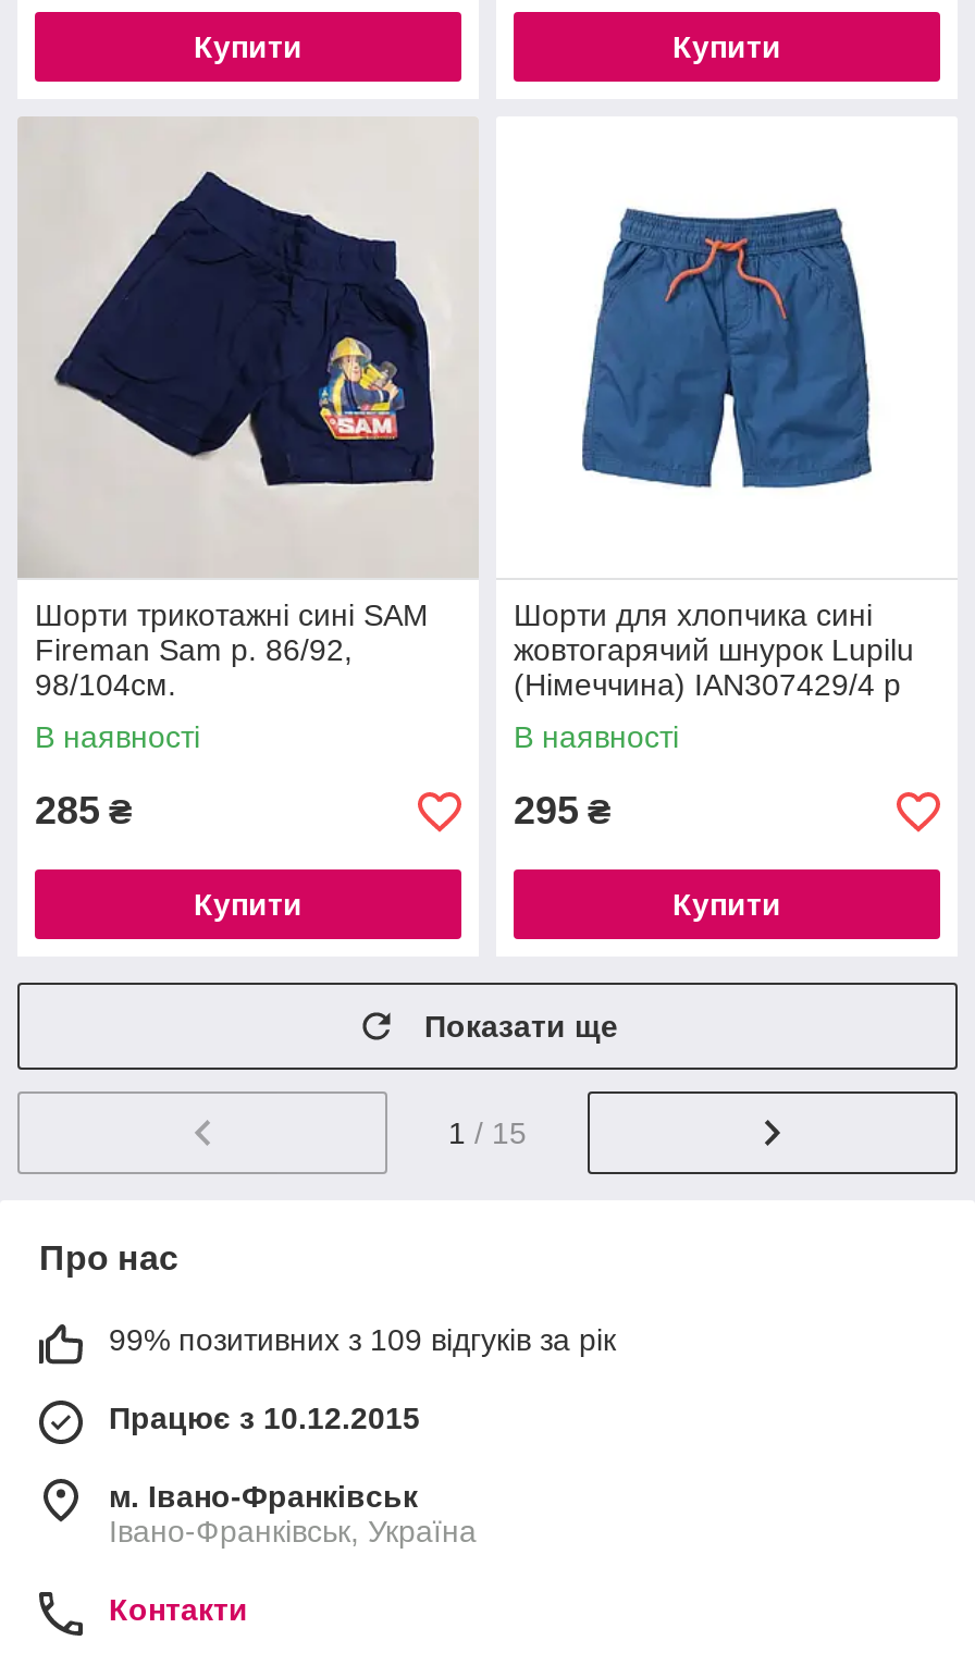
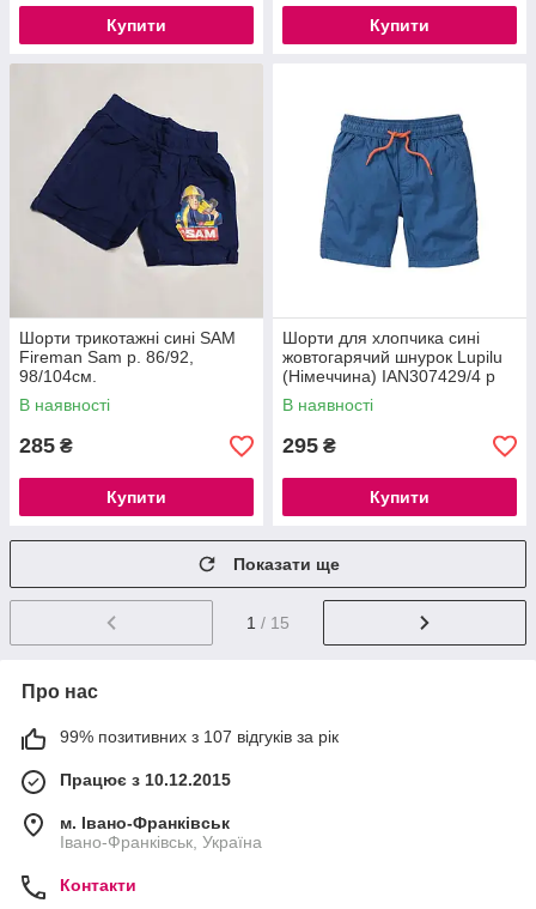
[109,1322,616,1357] 99% позитивних з 109 відгуків за рік -> [60,727,339,746] 99% позитивних з 107 відгуків за рік

